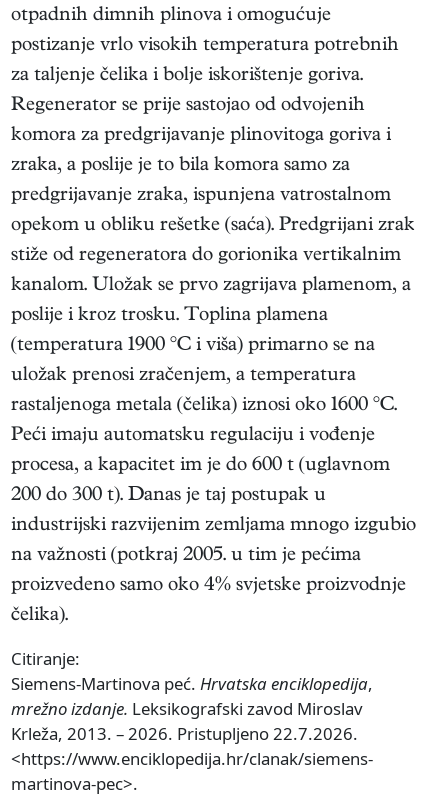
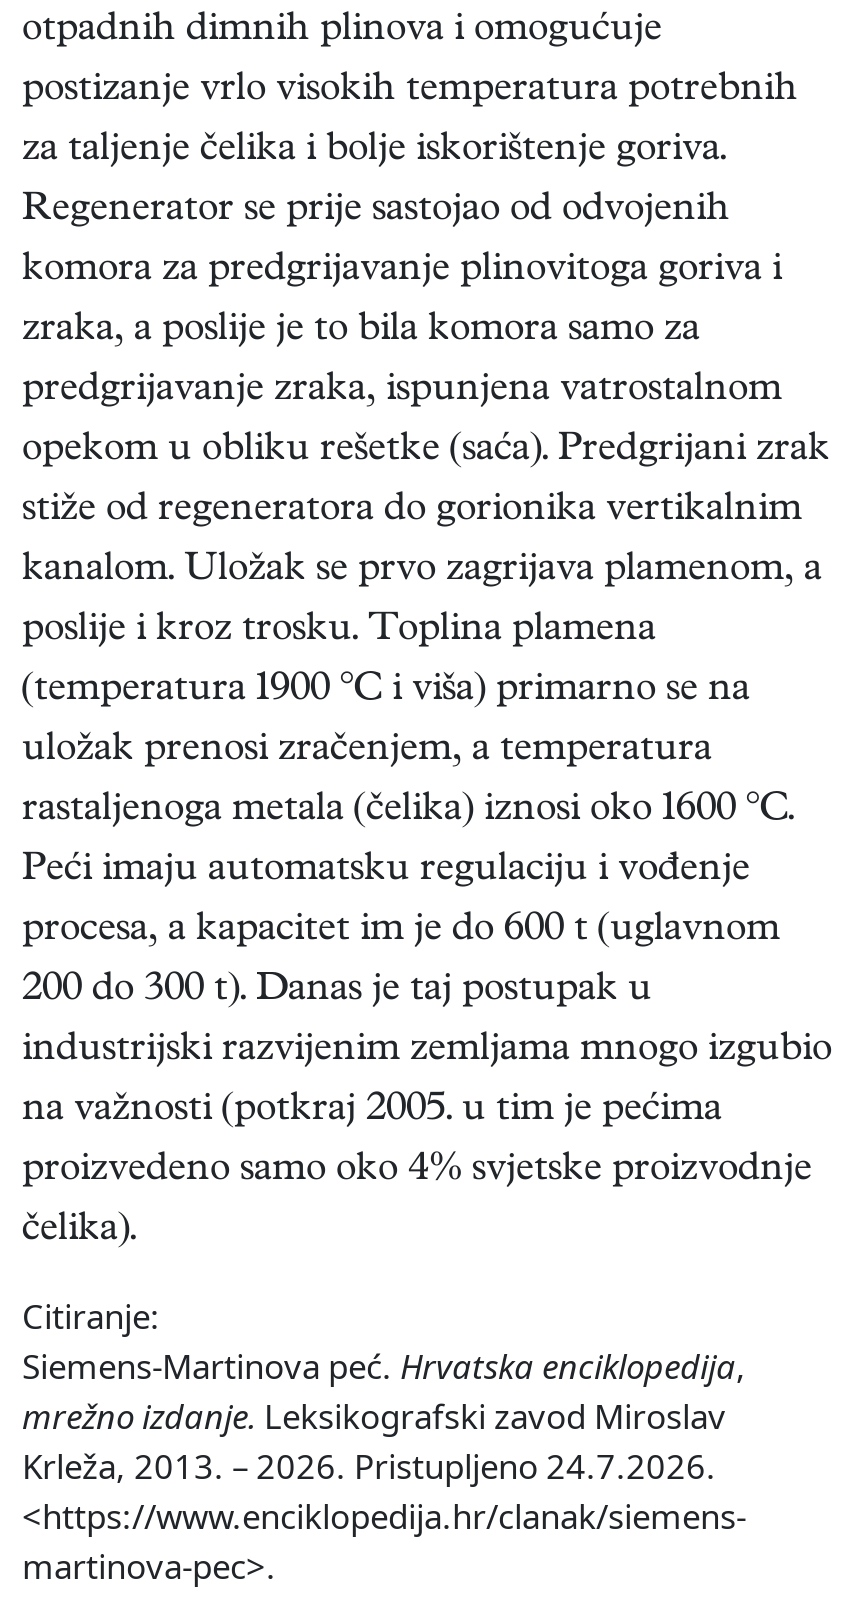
[11,722,358,745] Krleža, 2013. – 2026. Pristupljeno 22.7.2026. -> [22,1443,716,1489] Krleža, 2013. – 2026. Pristupljeno 24.7.2026.

